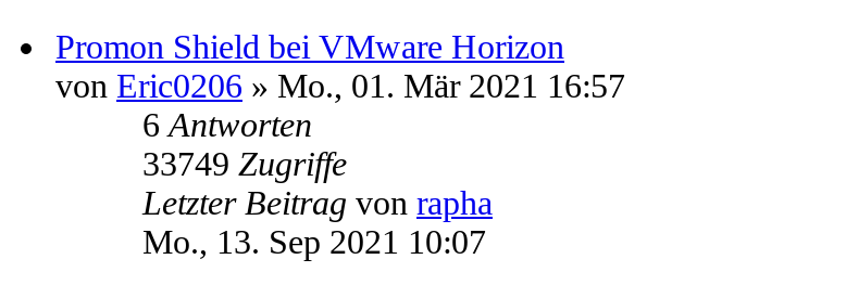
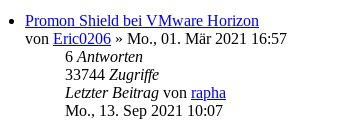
[142,145,347,182] 33749 Zugriffe -> [65,66,159,83] 33744 Zugriffe

